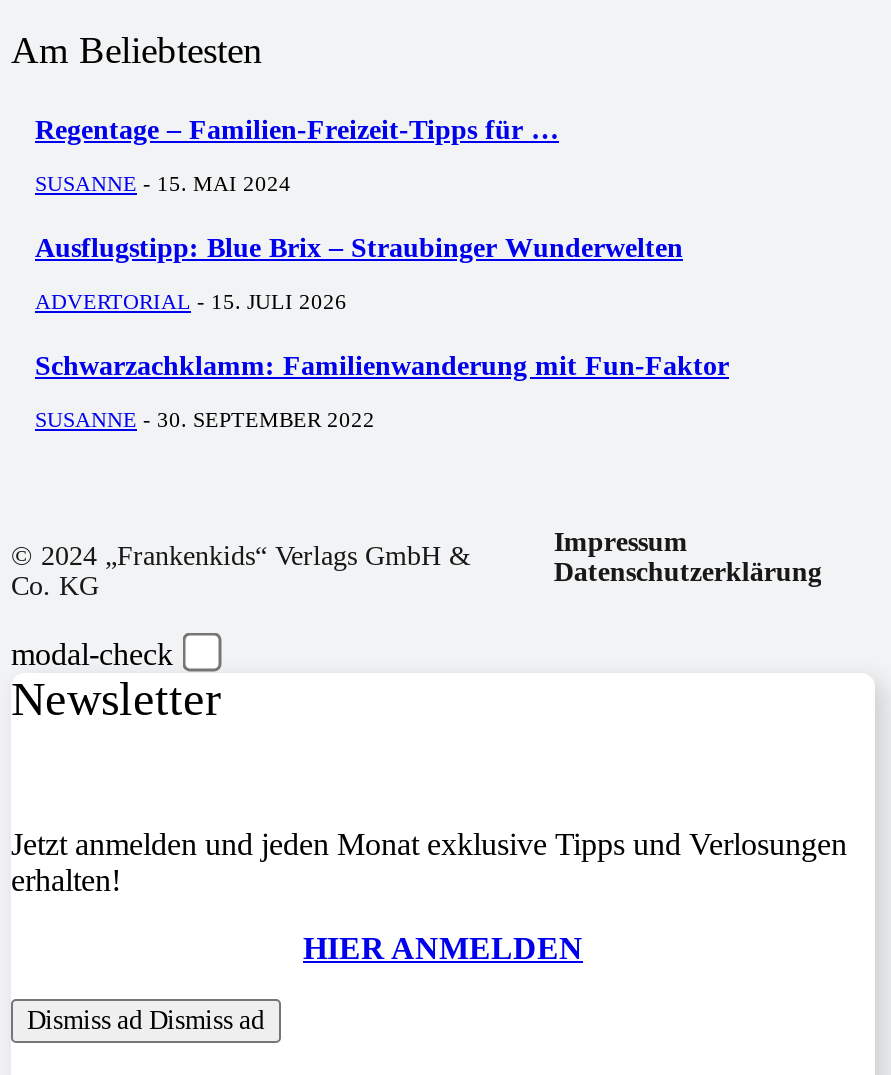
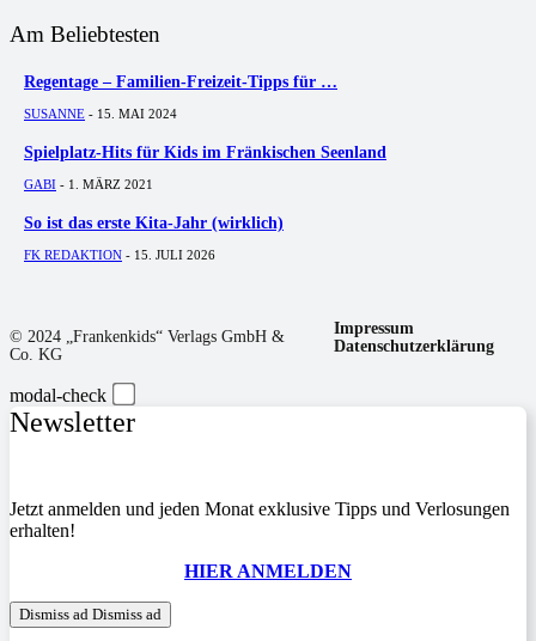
[35,233,683,263] Ausflugstipp: Blue Brix – Straubinger Wunderwelten -> [24,143,386,161] Spielplatz-Hits für Kids im Fränkischen Seenland
[35,289,347,313] ADVERTORIAL - 15. JULI 2026 -> [24,177,153,191] GABI - 1. MÄRZ 2021
[35,351,729,381] Schwarzachklamm: Familienwanderung mit Fun-Faktor -> [24,214,284,232] So ist das erste Kita-Jahr (wirklich)
[35,407,375,431] SUSANNE - 30. SEPTEMBER 2022 -> [24,247,215,262] FK REDAKTION - 15. JULI 2026

